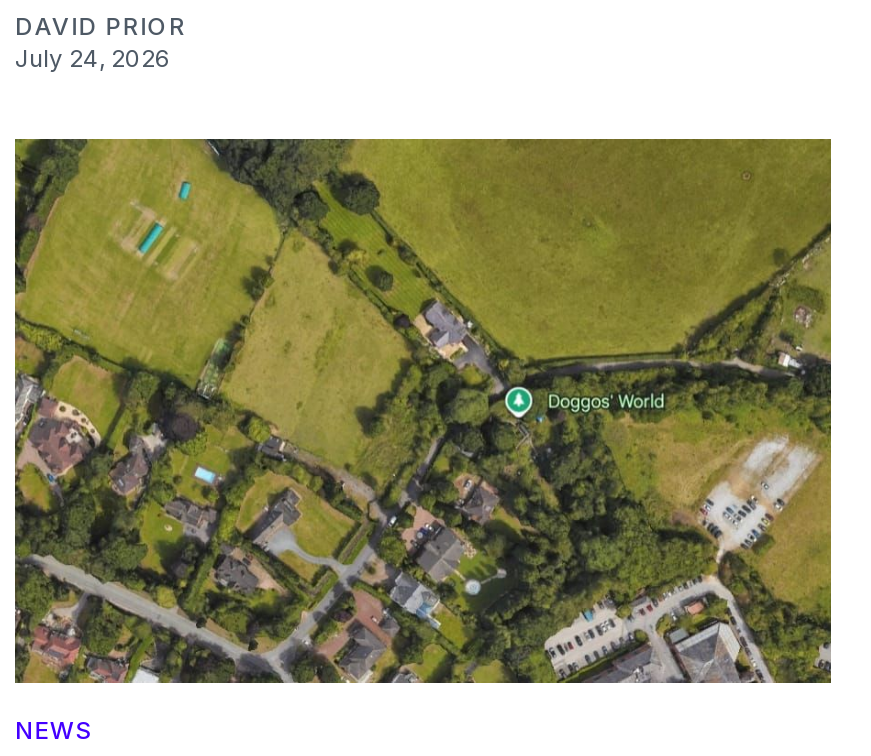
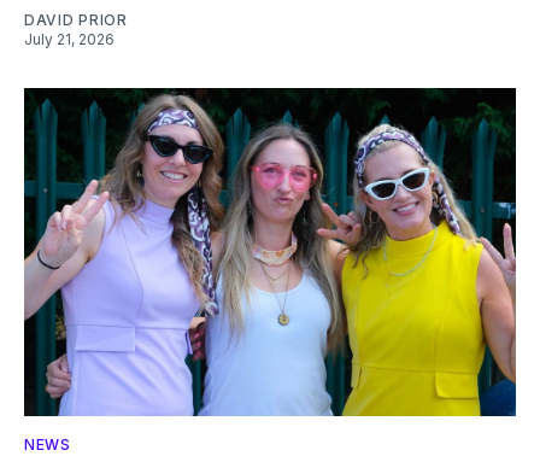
[15,44,171,74] July 24, 2026 -> [24,31,115,49] July 21, 2026
[13,137,833,685] [image] -> [23,87,517,417] [image]

